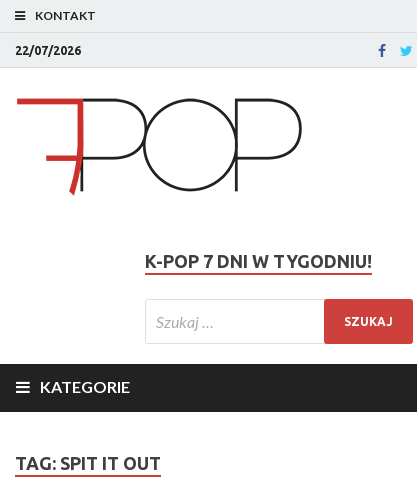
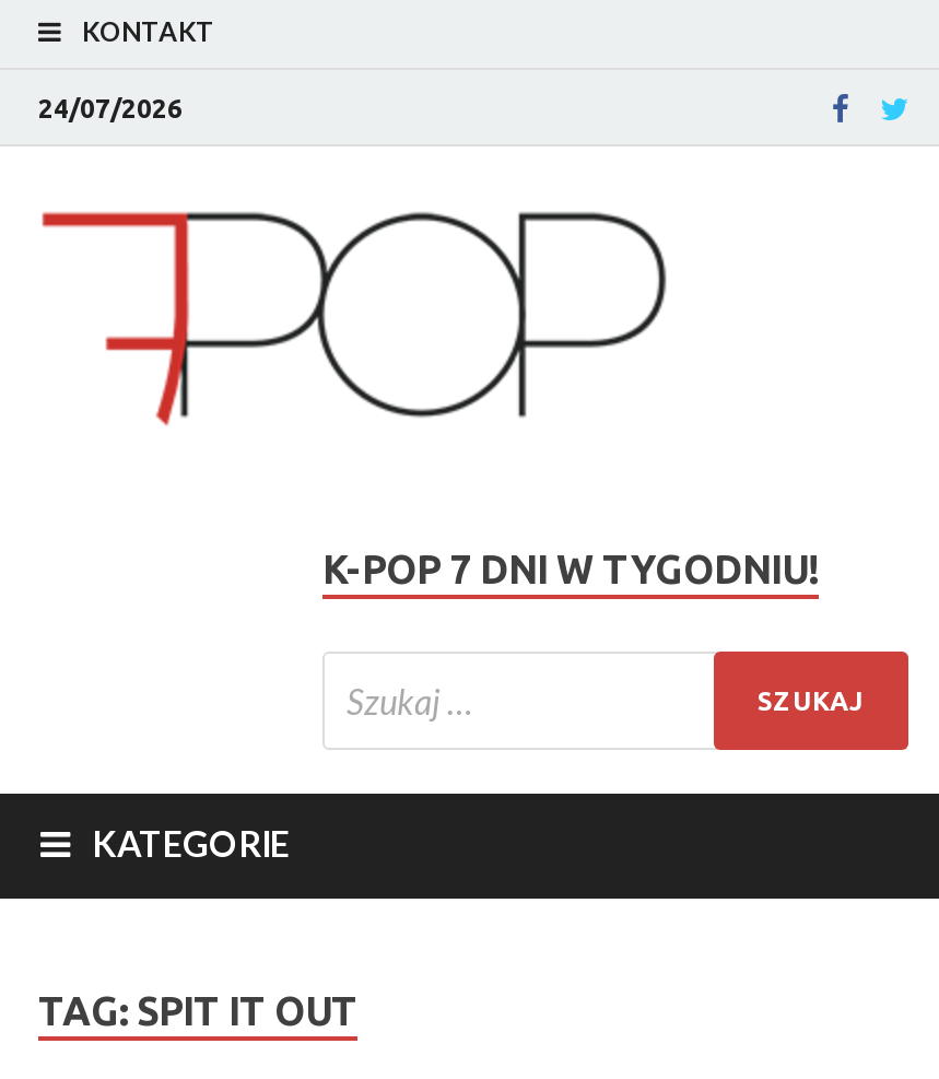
[15,43,81,56] 22/07/2026 -> [38,93,183,121] 24/07/2026

